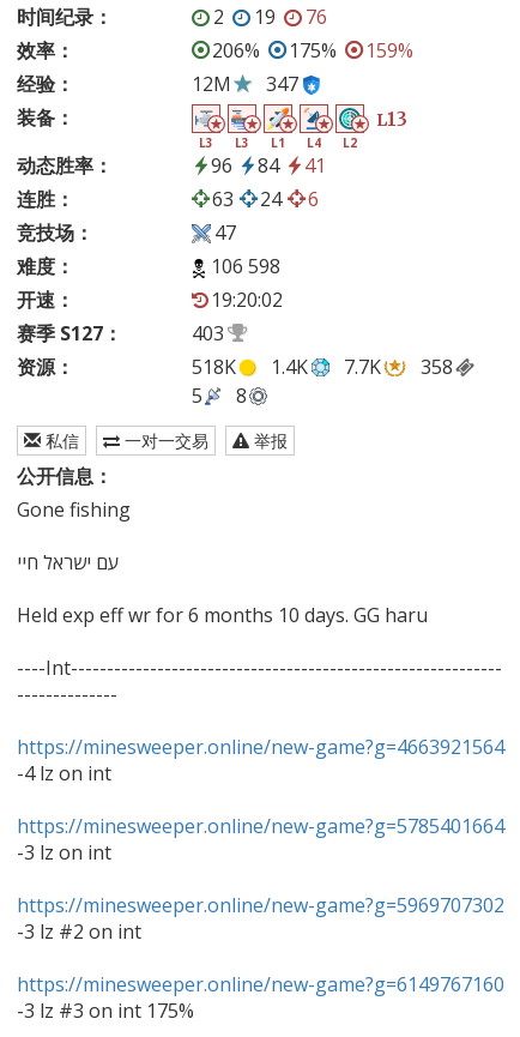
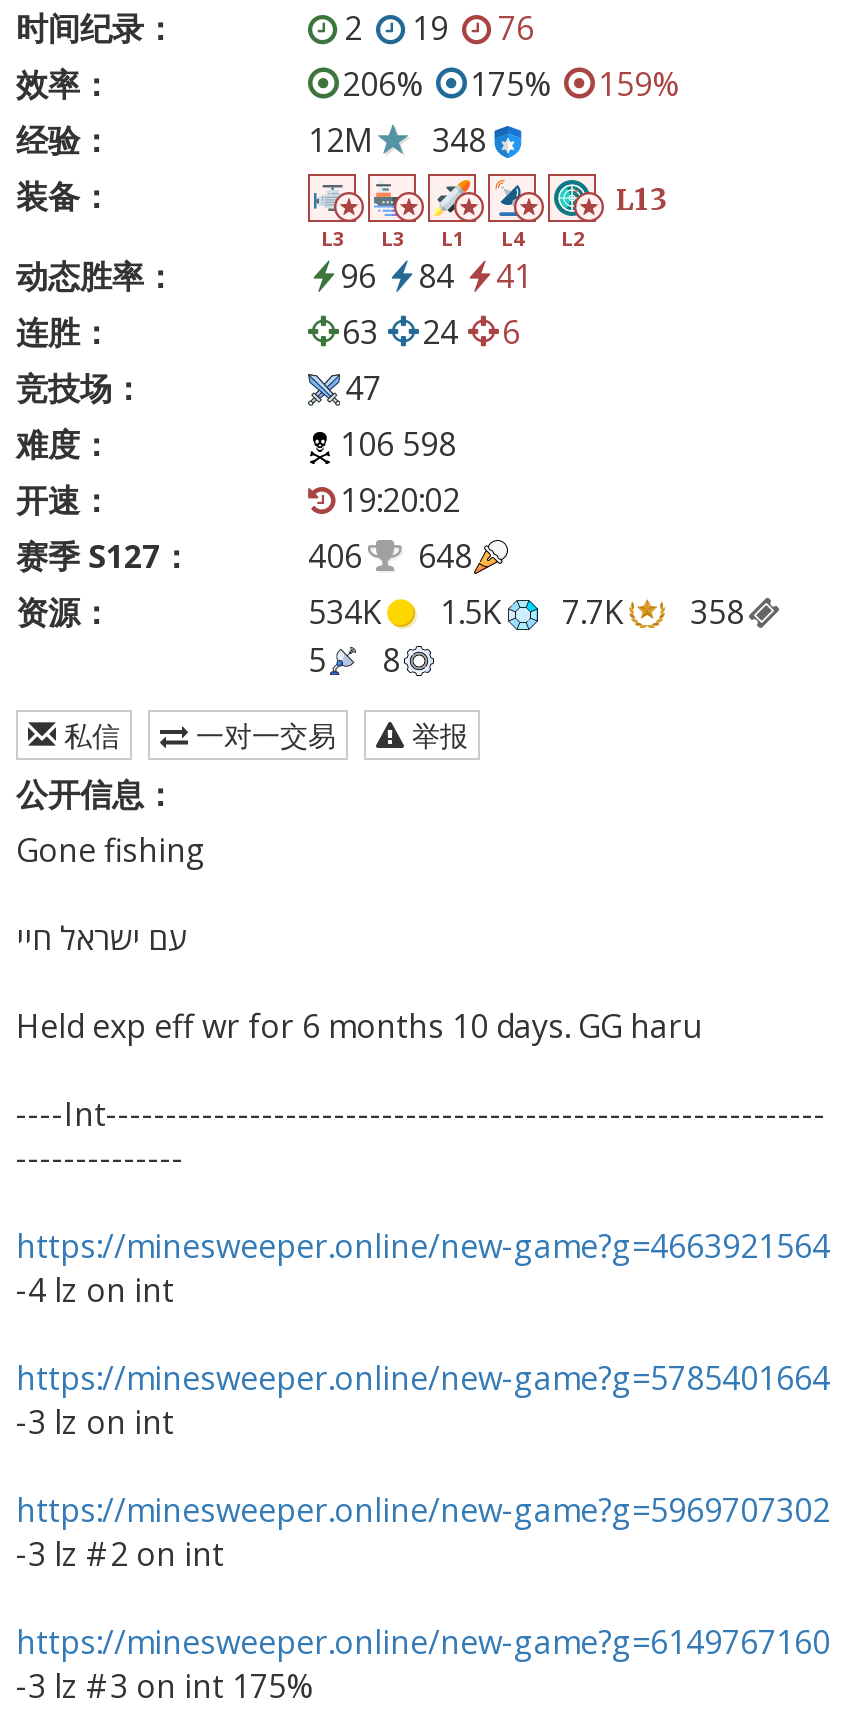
[192,71,298,97] 12M 347 -> [308,118,486,162] 12M 348
[192,320,224,347] 403 -> [308,534,472,578] 406 | 648
[192,354,308,380] 518K | 1.4K -> [308,591,502,635] 534K | 1.5K

